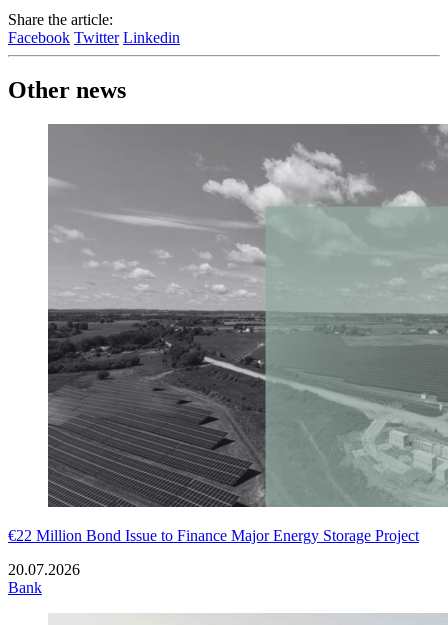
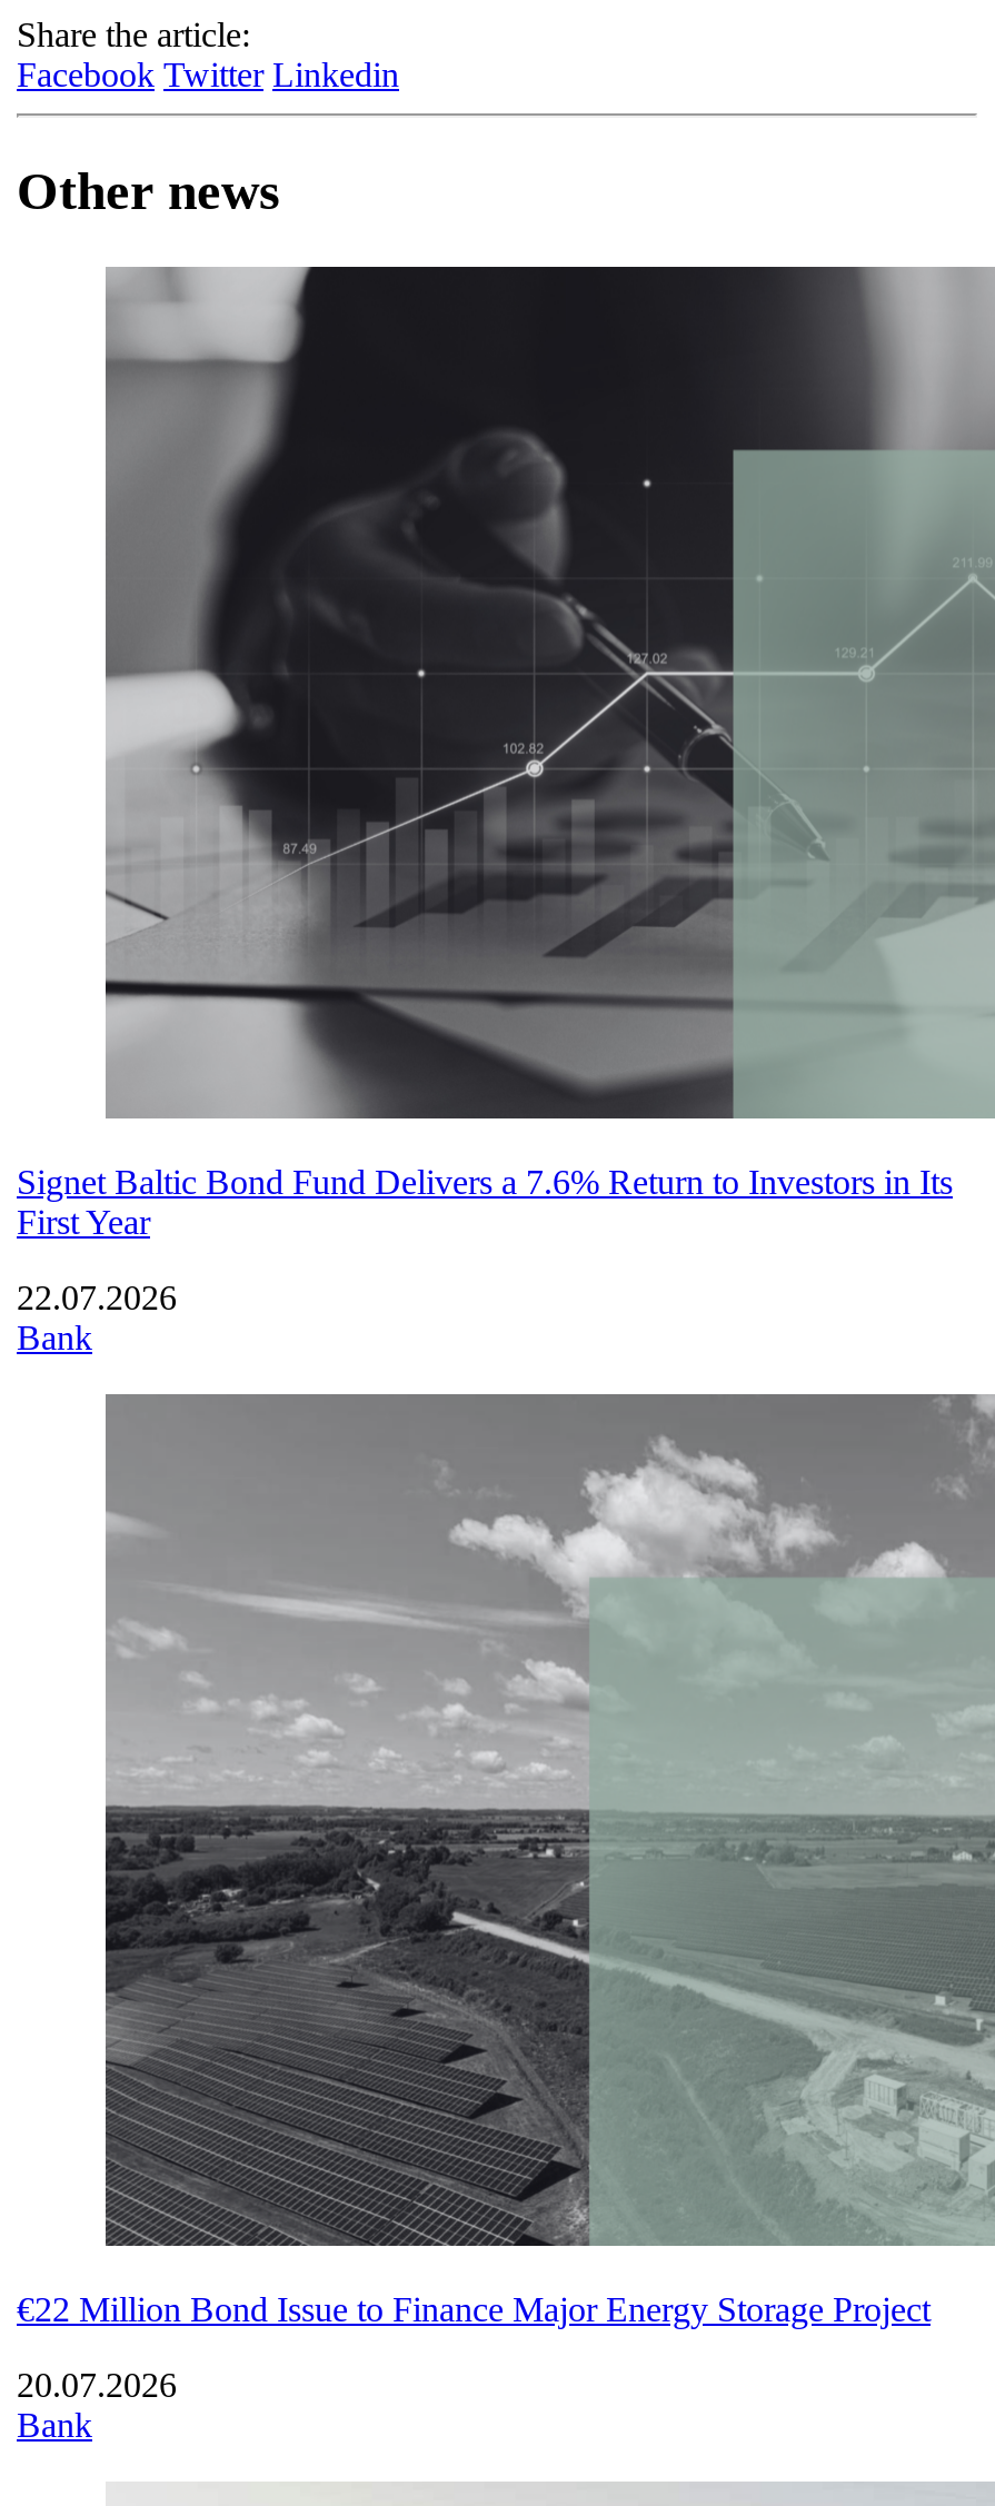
none -> [17,265,988,1356] [image] | Signet Baltic Bond Fund Delivers a 7.6% Return to Investors in Its | First Year | 22.07.2026 | Bank

